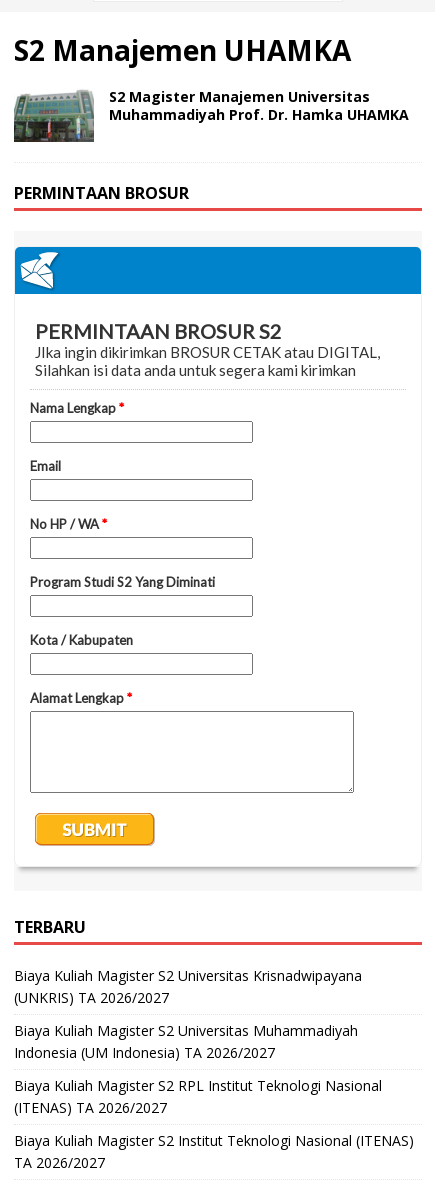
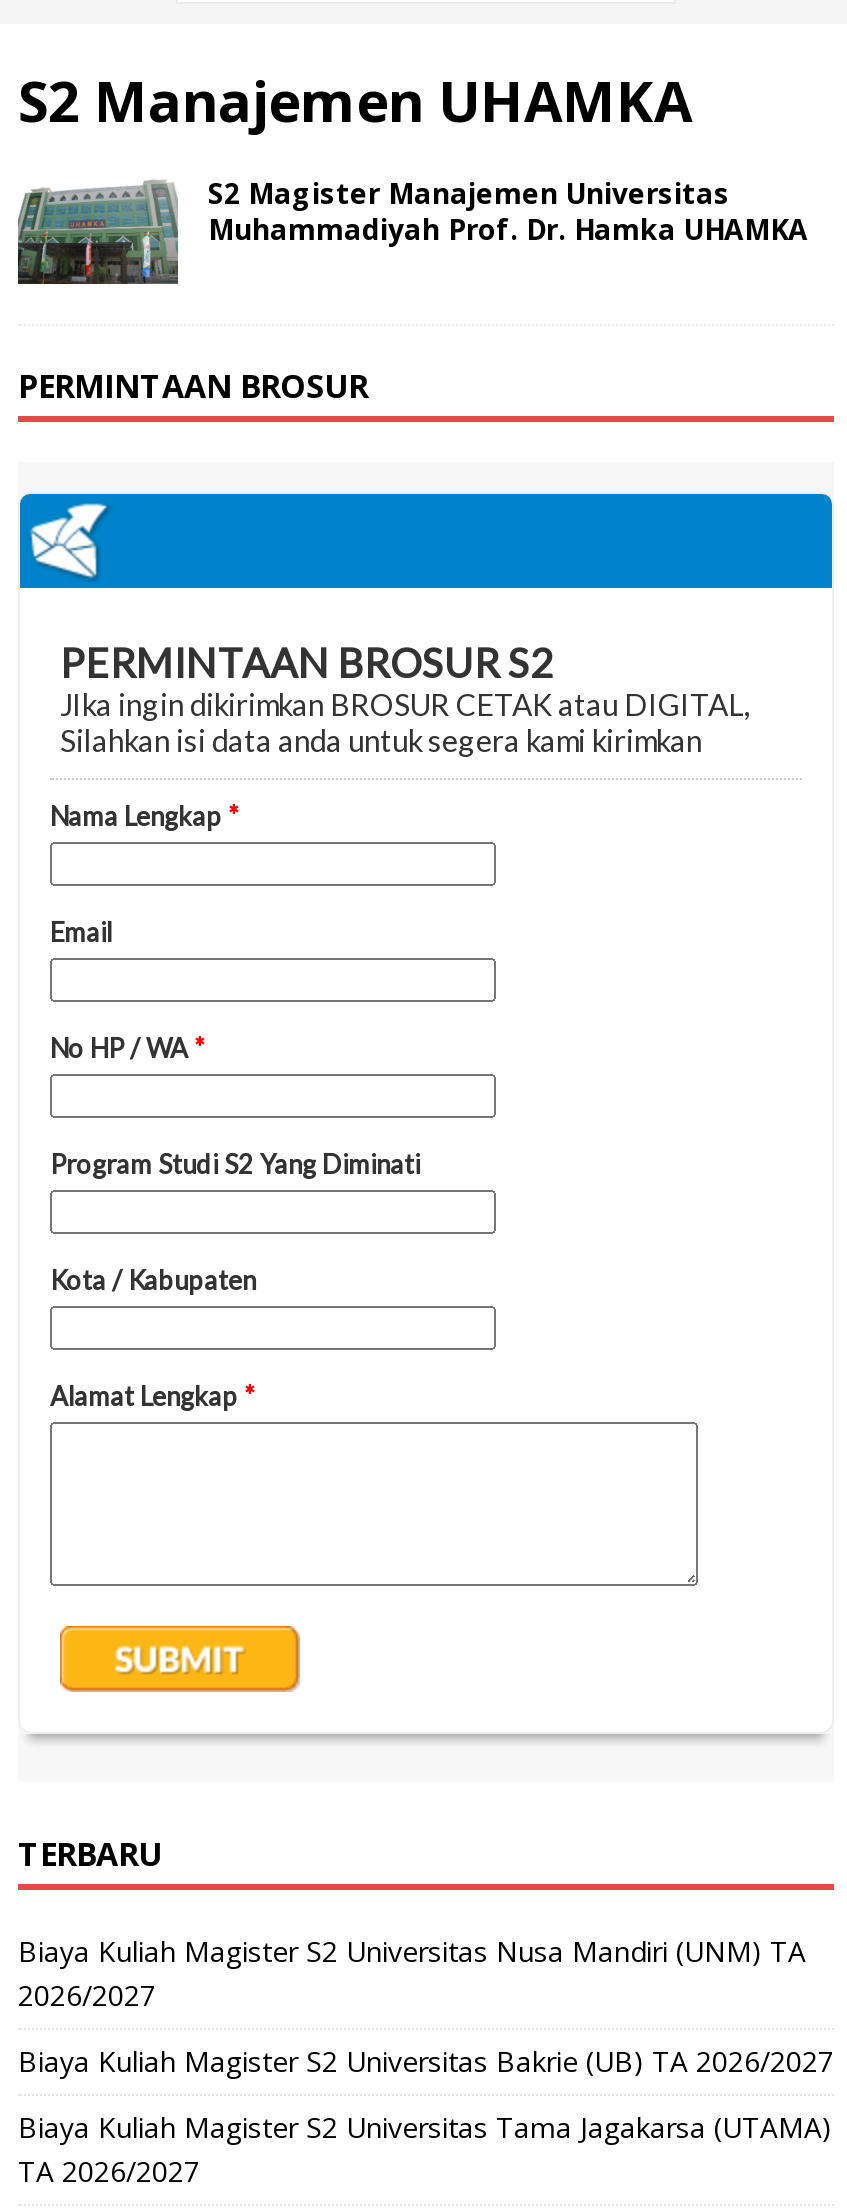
[14,965,414,1149] Biaya Kuliah Magister S2 Universitas Krisnadwipayana | (UNKRIS) TA 2026/2027 | Biaya Kuliah Magister S2 Universitas Muhammadiyah | Indonesia (UM Indonesia) TA 2026/2027 | Biaya Kuliah Magister S2 RPL Institut Teknologi Nasional | (ITENAS) TA 2026/2027 | Biaya Kuliah Magister S2 Institut Teknologi Nasional (ITENAS) -> [18,1931,834,2145] Biaya Kuliah Magister S2 Universitas Nusa Mandiri (UNM) TA | 2026/2027 | Biaya Kuliah Magister S2 Universitas Bakrie (UB) TA 2026/2027 | Biaya Kuliah Magister S2 Universitas Tama Jagakarsa (UTAMA)

